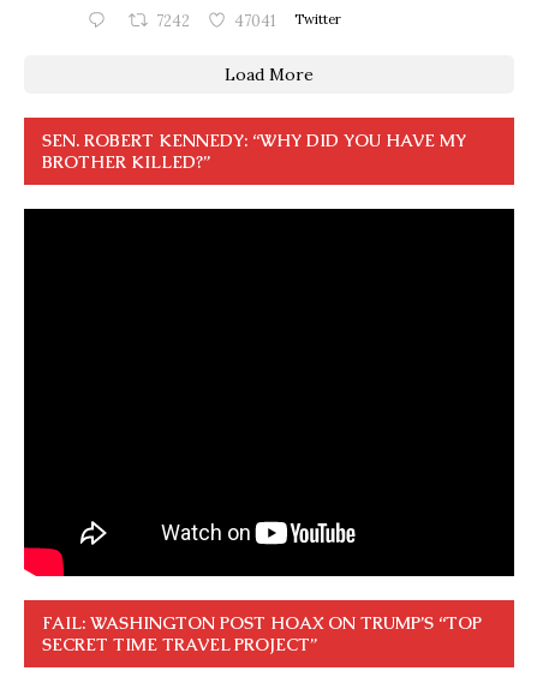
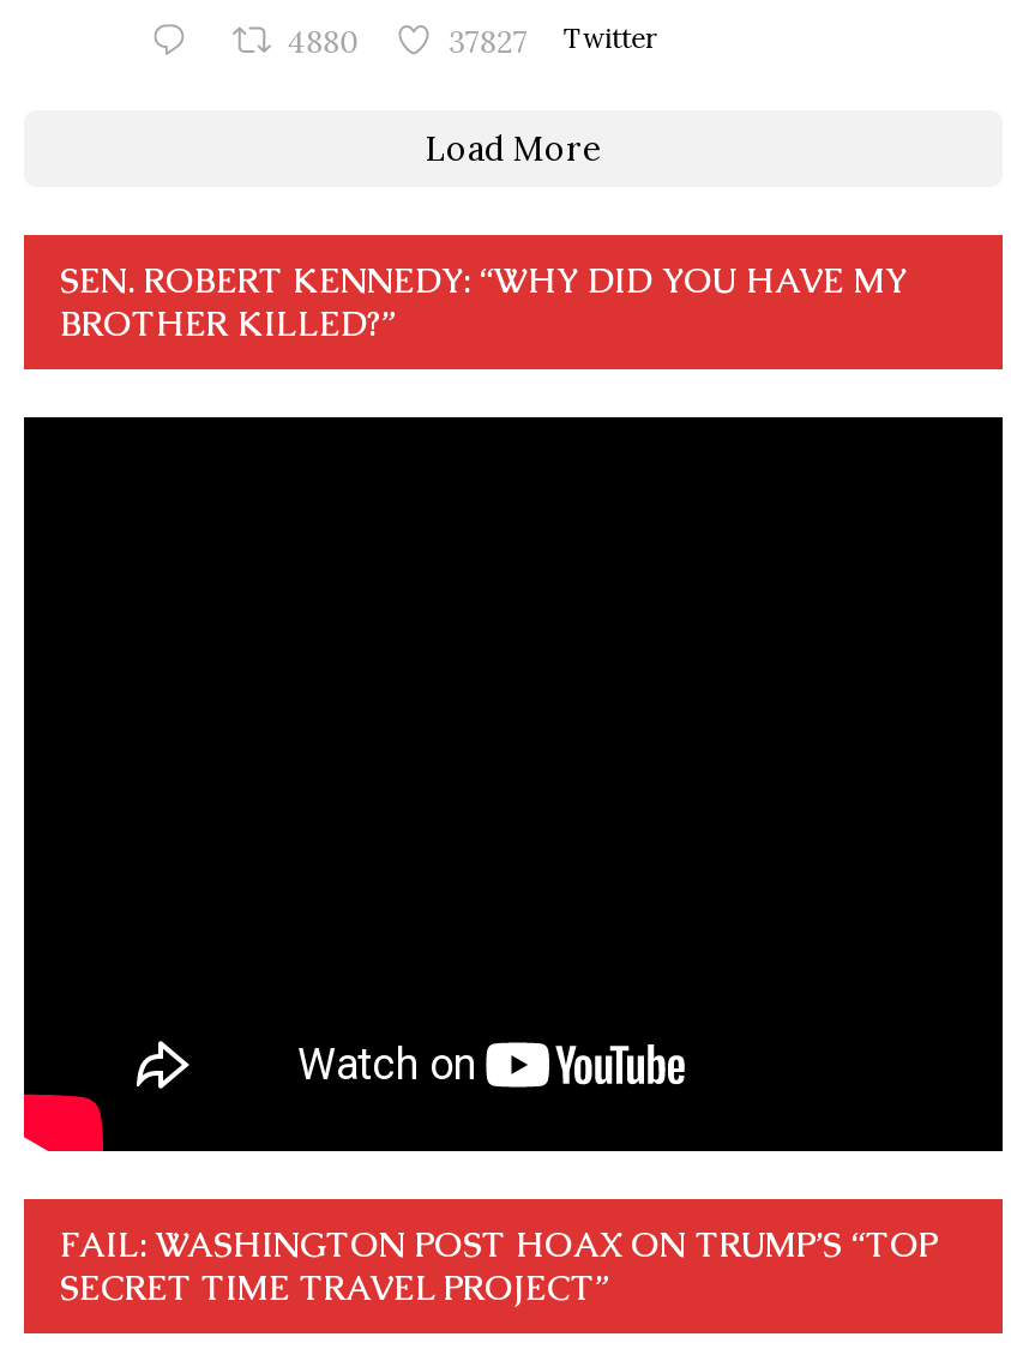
[156,11,277,30] 7242 | 47041 -> [287,21,528,59] 4880 | 37827

